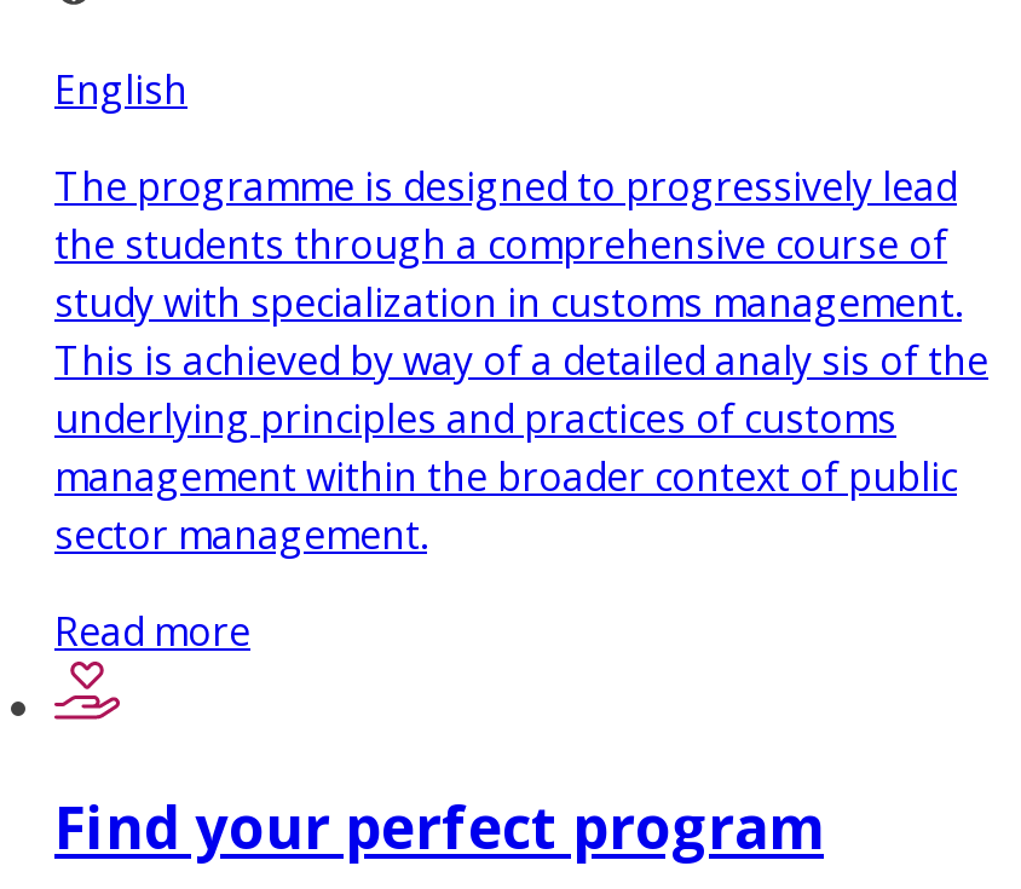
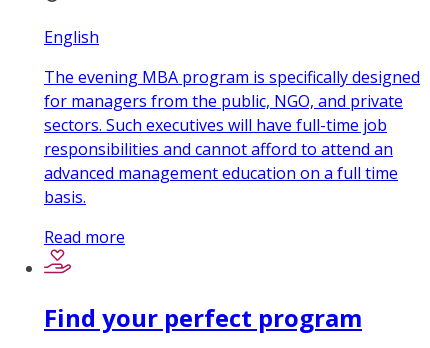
[54,160,988,562] The programme is designed to progressively lead | the students through a comprehensive course of | study with specialization in customs management. | This is achieved by way of a detailed analy sis of the | underlying principles and practices of customs | management within the broader context of public | sector management. -> [44,66,420,208] The evening MBA program is specifically designed | for managers from the public, NGO, and private | sectors. Such executives will have full-time job | responsibilities and cannot afford to attend an | advanced management education on a full time | basis.

